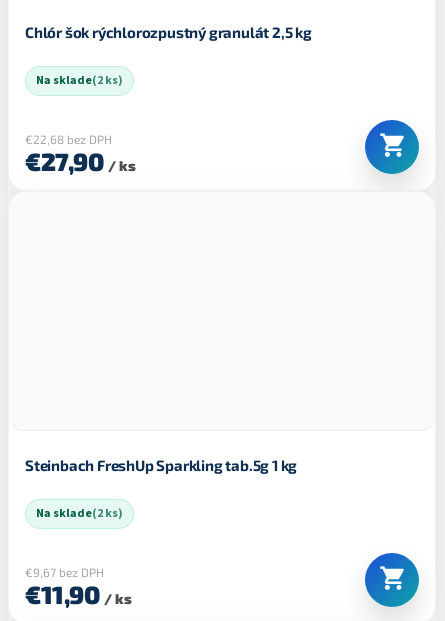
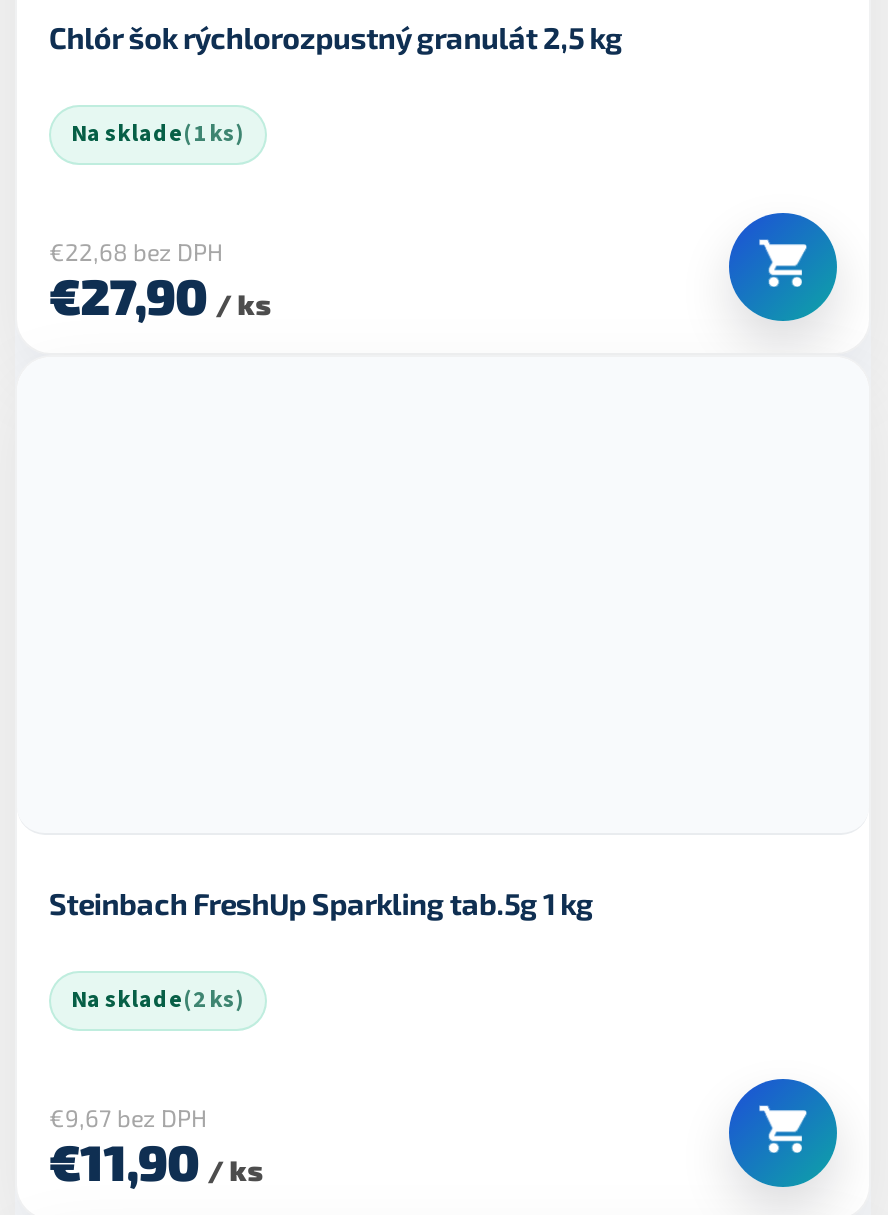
[36,71,123,88] Na sklade(2 ks) -> [71,116,245,150] Na sklade(1 ks)

